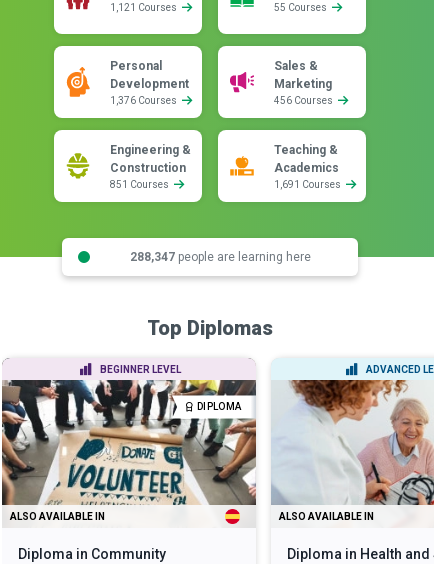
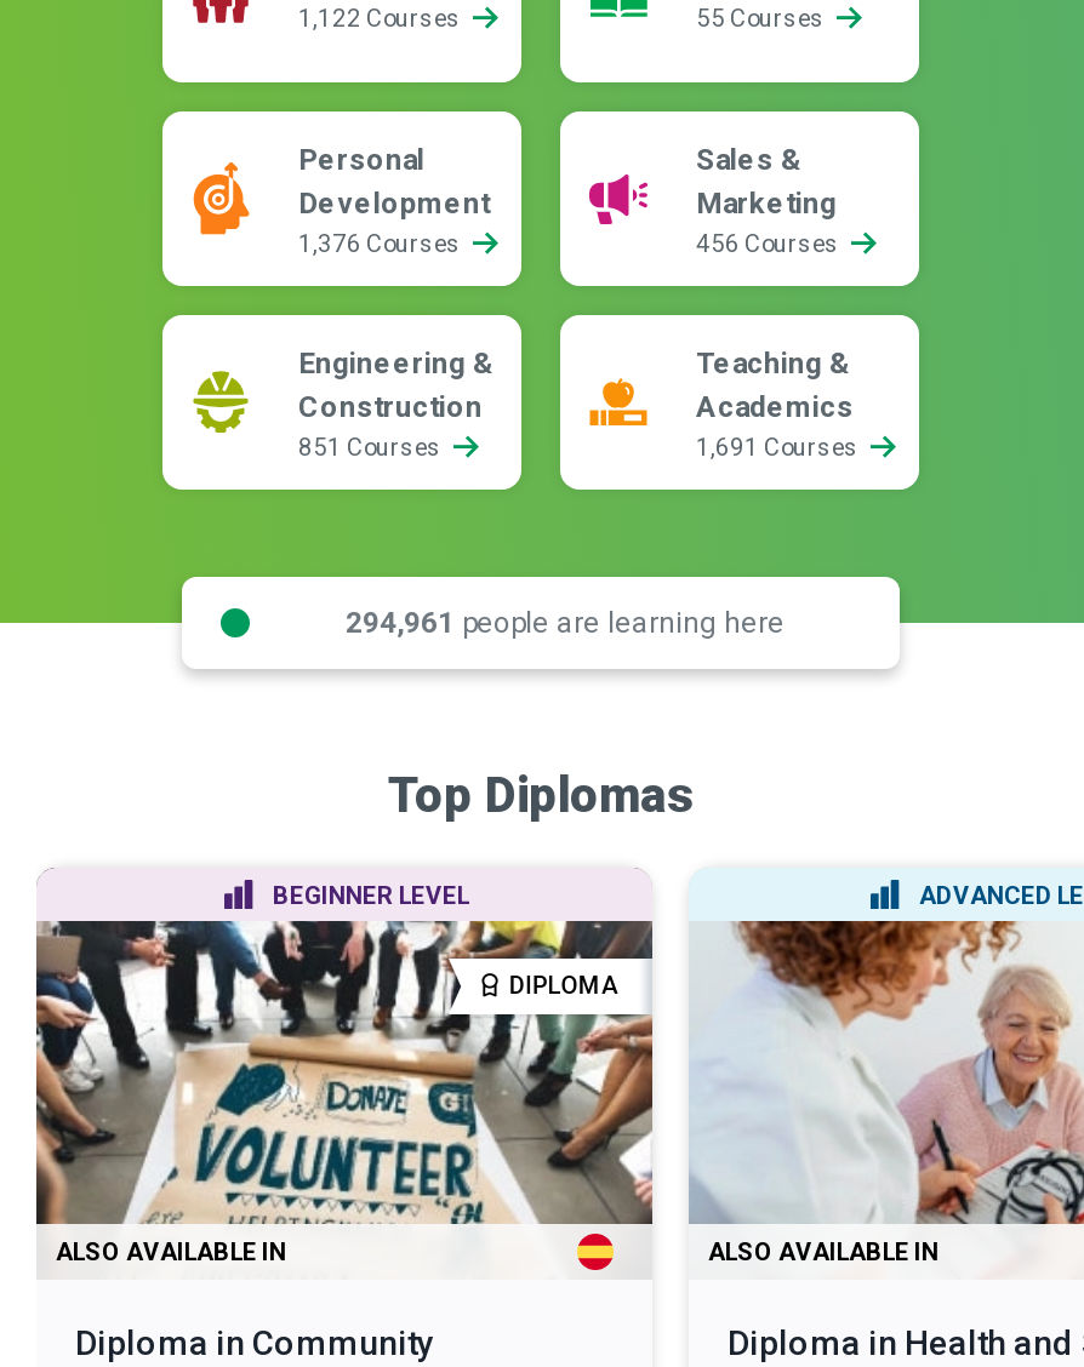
[110,2,179,13] 1,121 Courses -> [298,5,466,32] 1,122 Courses
[129,249,310,263] 288,347 people are learning here -> [346,605,785,639] 294,961 people are learning here

